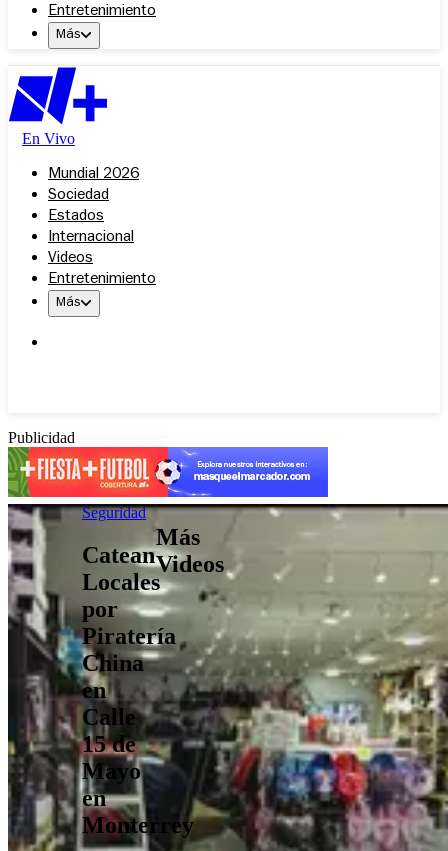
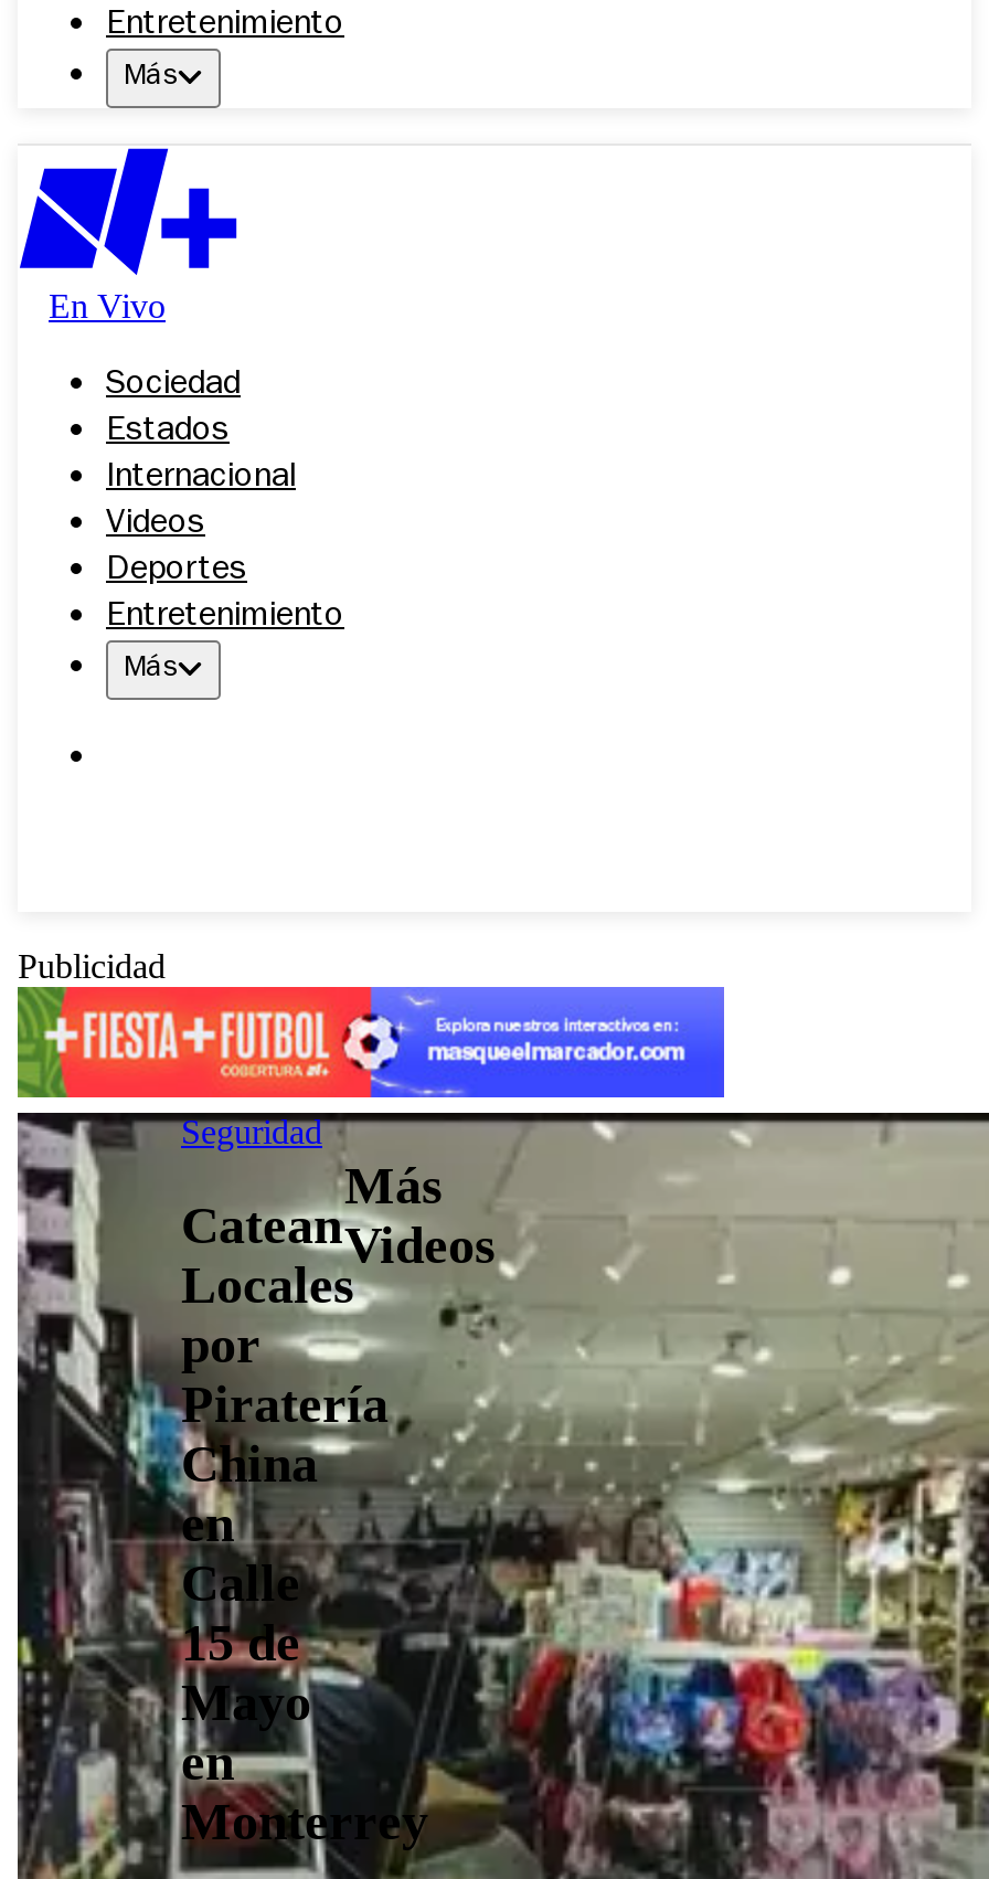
[48,167,139,183] Mundial 2026 -> none
moved [48,188,134,267] -> [106,369,296,543]: Sociedad | Estados | Internacional | Videos
none -> [106,554,247,590] Deportes

